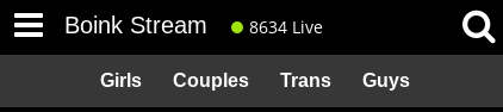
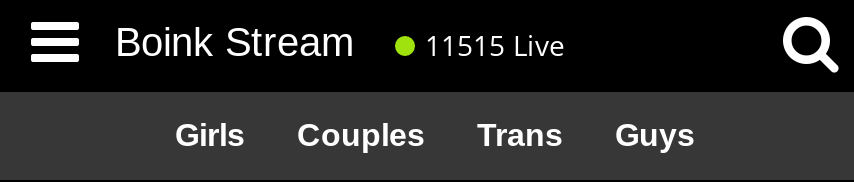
[64,12,323,38] Boink Stream 8634 Live -> [115,20,565,64] Boink Stream 11515 Live

